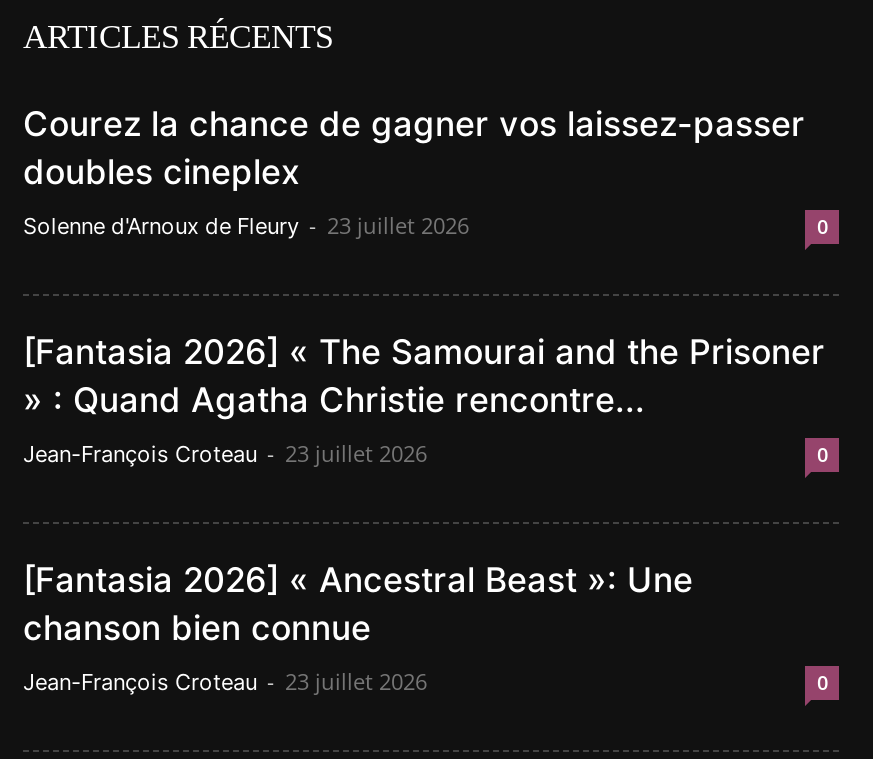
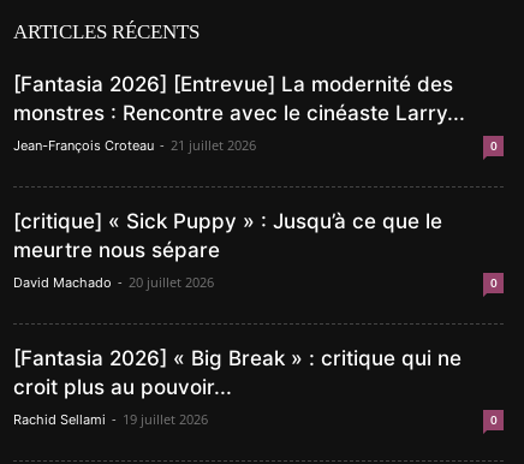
[23,104,805,240] Courez la chance de gagner vos laissez-passer | doubles cineplex | Solenne d'Arnoux de Fleury - 23 juillet 2026 -> [13,72,465,154] [Fantasia 2026] [Entrevue] La modernité des | monstres : Rencontre avec le cinéaste Larry... | Jean-François Croteau - 21 juillet 2026
[23,332,825,468] [Fantasia 2026] « The Samourai and the Prisoner | » : Quand Agatha Christie rencontre... | Jean-François Croteau - 23 juillet 2026 -> [13,209,442,291] [critique] « Sick Puppy » : Jusqu’à ce que le | meurtre nous sépare | David Machado - 20 juillet 2026
[23,560,693,696] [Fantasia 2026] « Ancestral Beast »: Une | chanson bien connue | Jean-François Croteau - 23 juillet 2026 -> [13,346,462,428] [Fantasia 2026] « Big Break » : critique qui ne | croit plus au pouvoir... | Rachid Sellami - 19 juillet 2026

